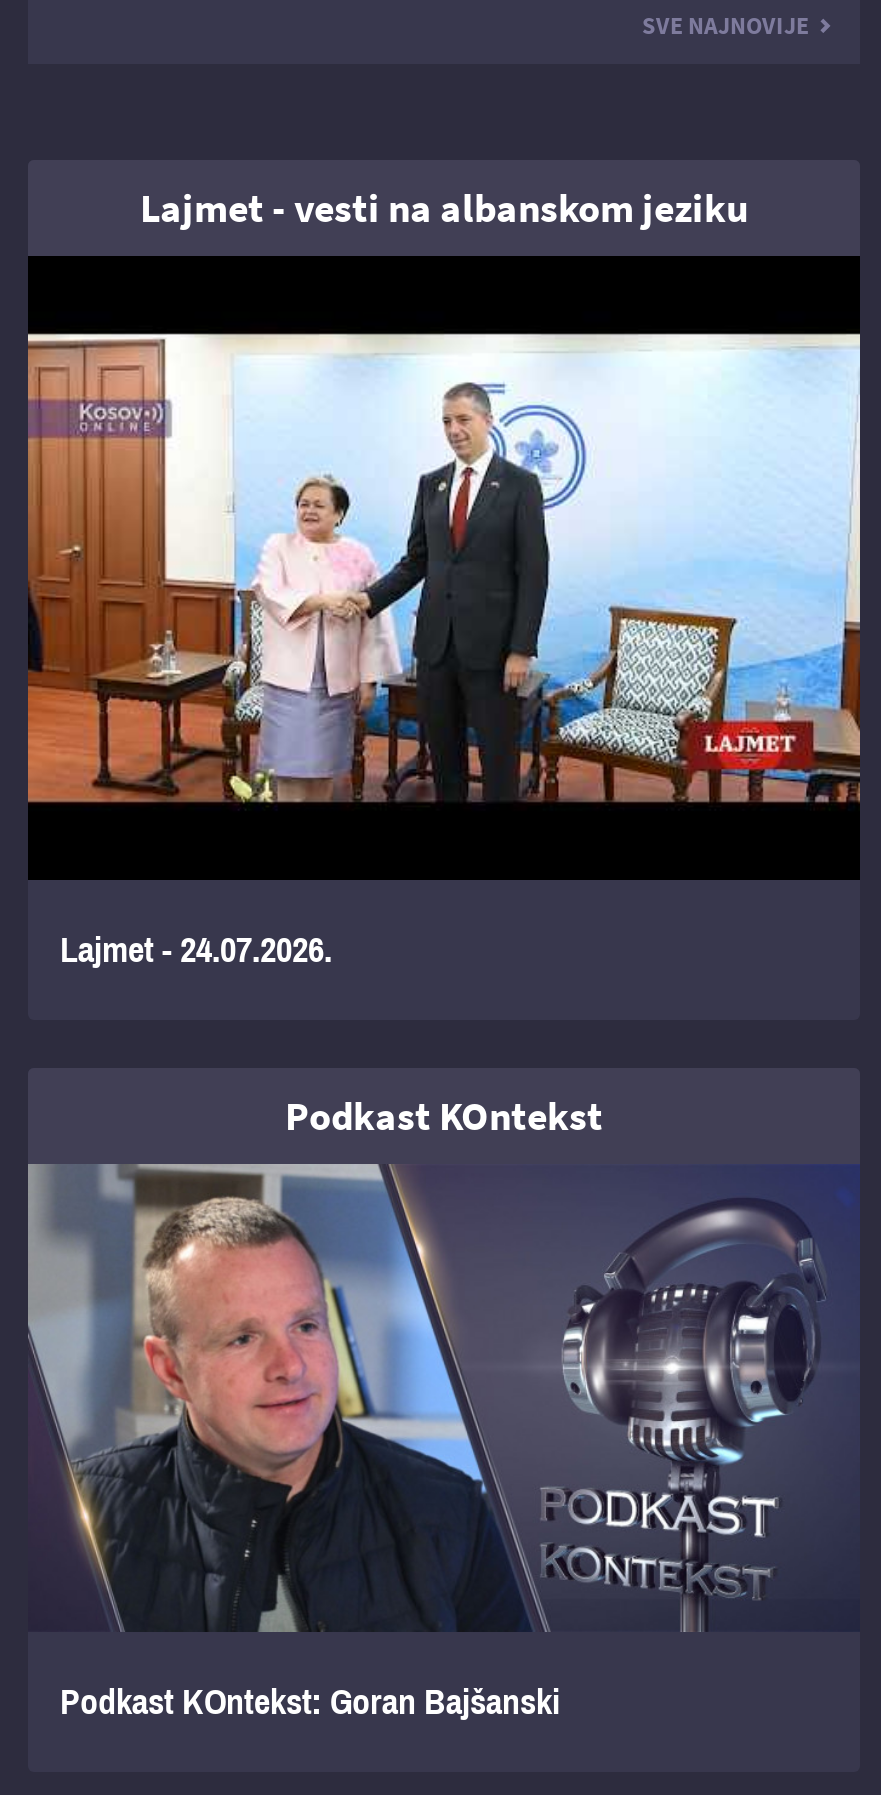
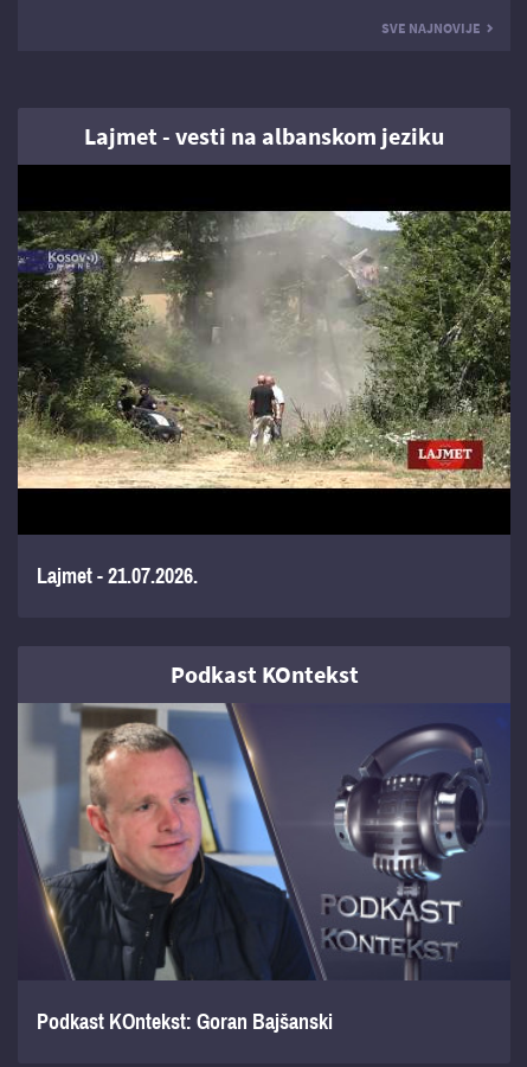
[26,332,862,804] [image] -> [17,210,512,490] [image]
[60,930,332,970] Lajmet - 24.07.2026. -> [37,564,198,588] Lajmet - 21.07.2026.

